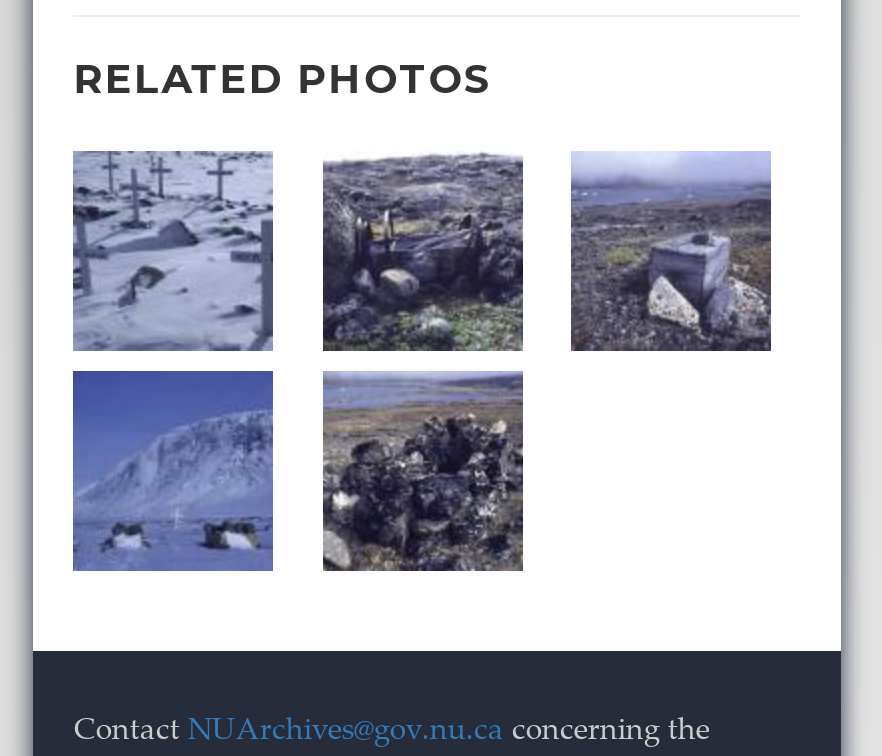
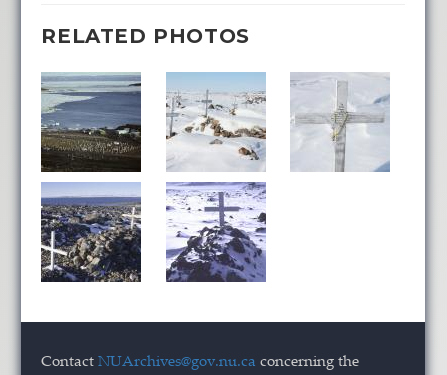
[71,151,275,353] [image] -> [40,73,142,173] [image]
[321,151,525,353] [image] -> [166,72,267,172] [image]
[569,153,773,353] [image] -> [290,73,390,173] [image]
[71,371,275,573] [image] -> [40,183,142,283] [image]
[321,373,525,571] [image] -> [165,182,267,282] [image]

